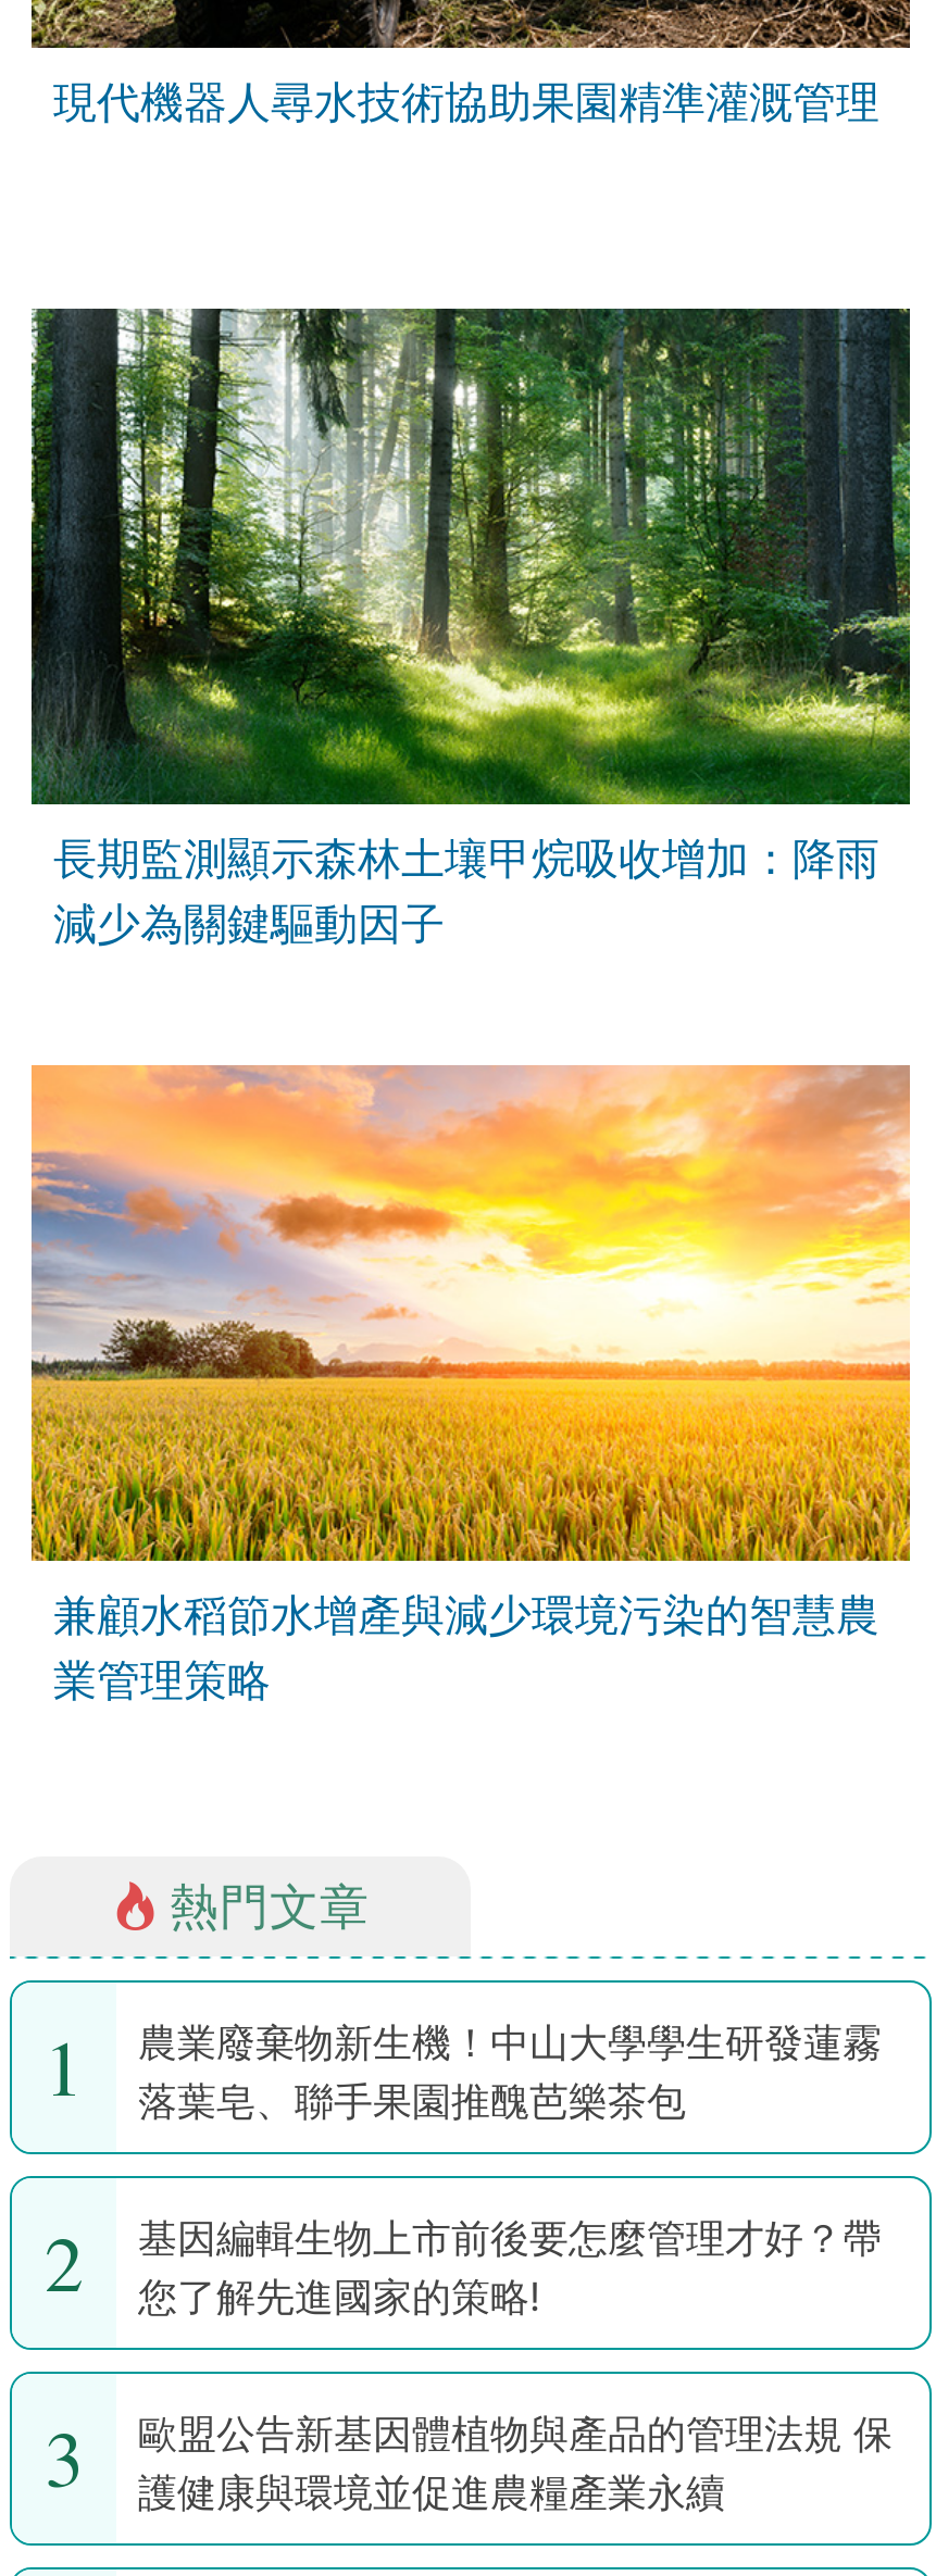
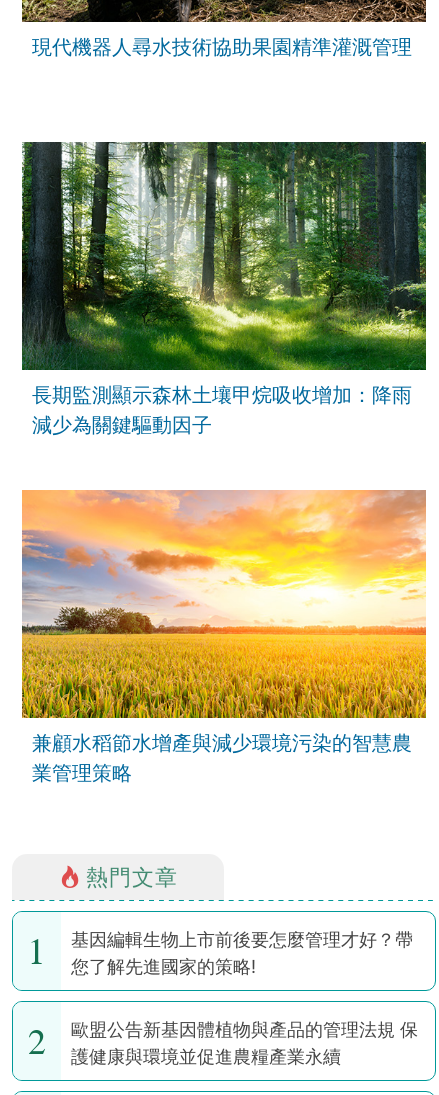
[45,2020,882,2318] 農業廢棄物新生機！中山大學學生研發蓮霧 | 落葉皂、聯手果園推醜芭樂茶包 | 2 -> none
[45,2403,893,2516] 3 歐盟公告新基因體植物與產品的管理法規 保 護健康與環境並促進農糧產業永續 -> [28,1015,418,1067] 2 歐盟公告新基因體植物與產品的管理法規 保 護健康與環境並促進農糧產業永續

